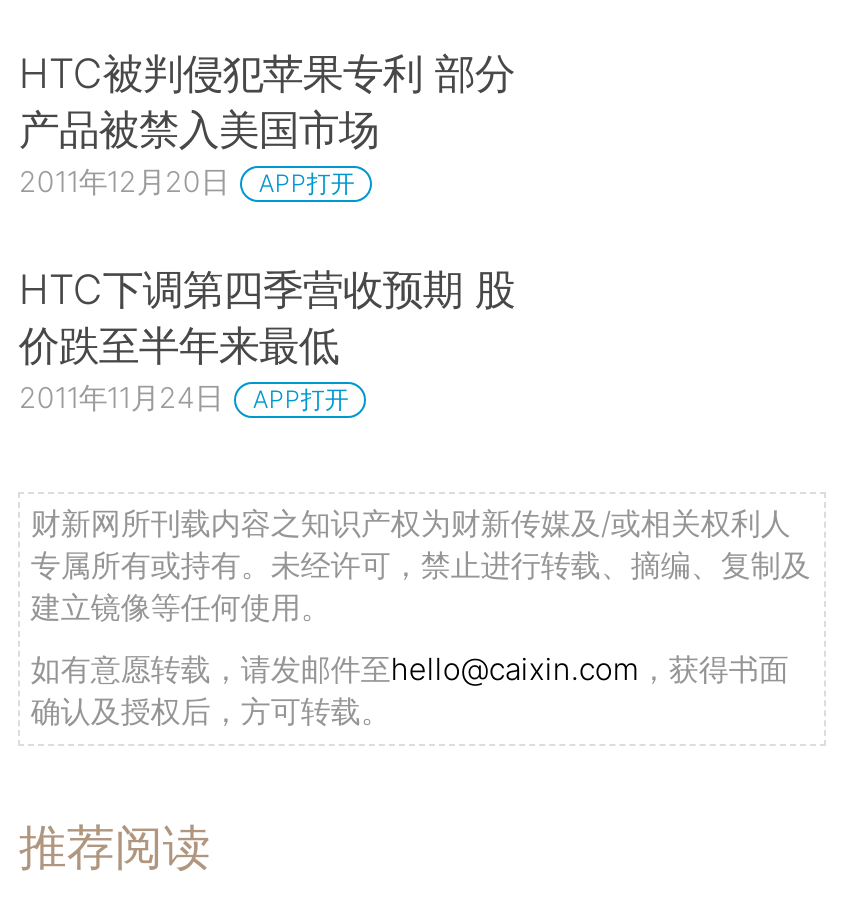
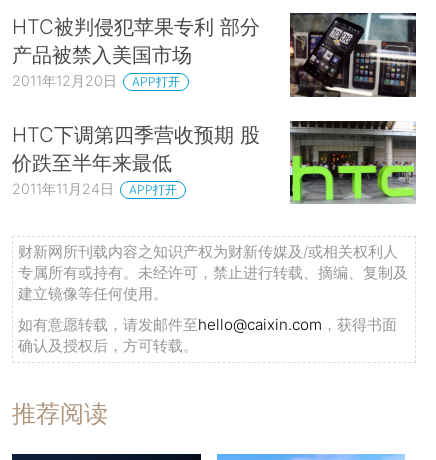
none -> [289,12,417,98] [image]
none -> [289,120,417,205] [image]

